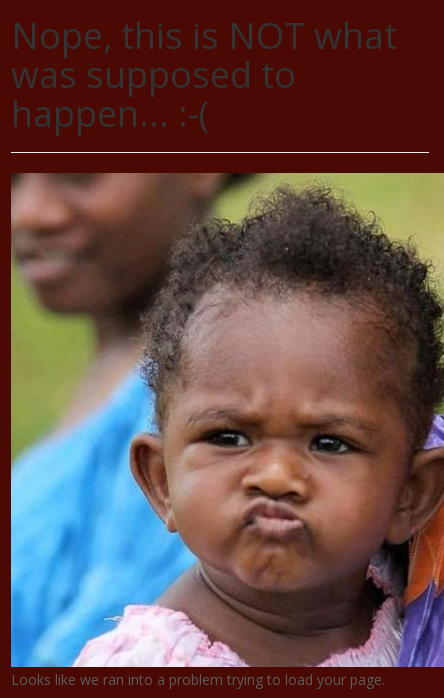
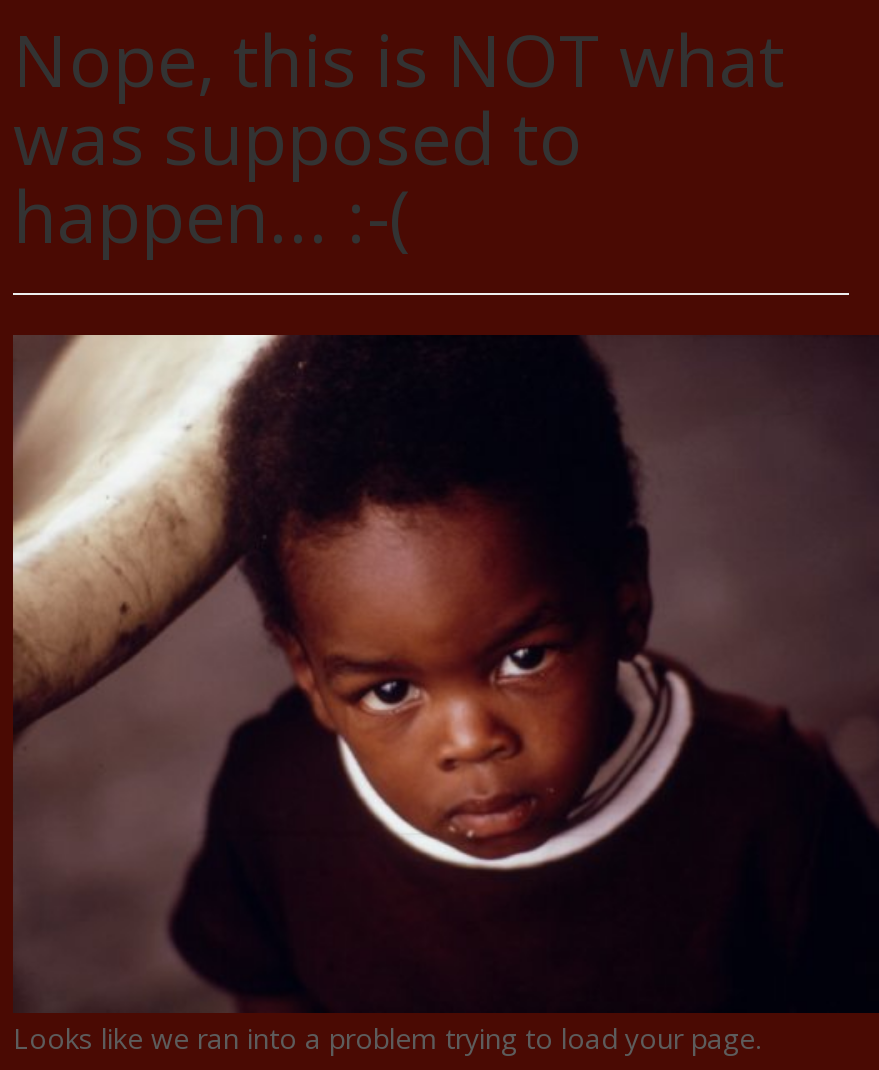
[10,172,441,668] [image] -> [11,333,873,1015] [image]

